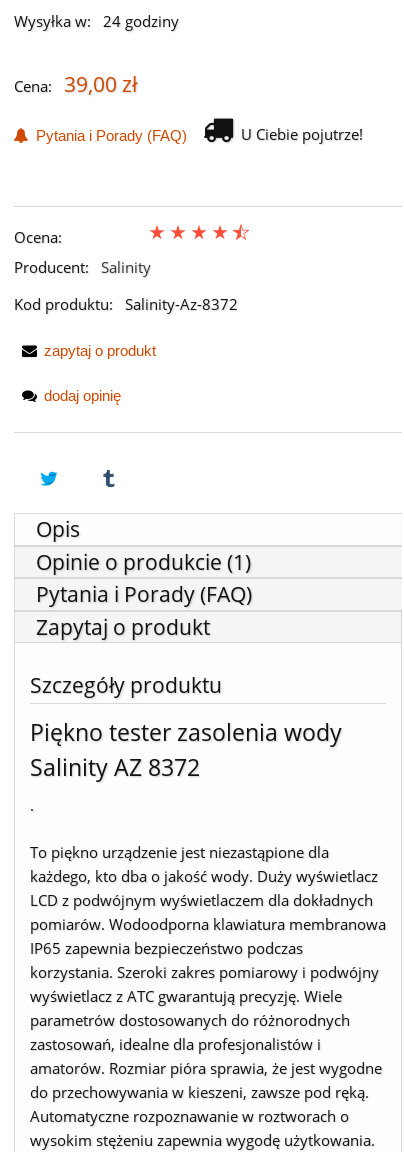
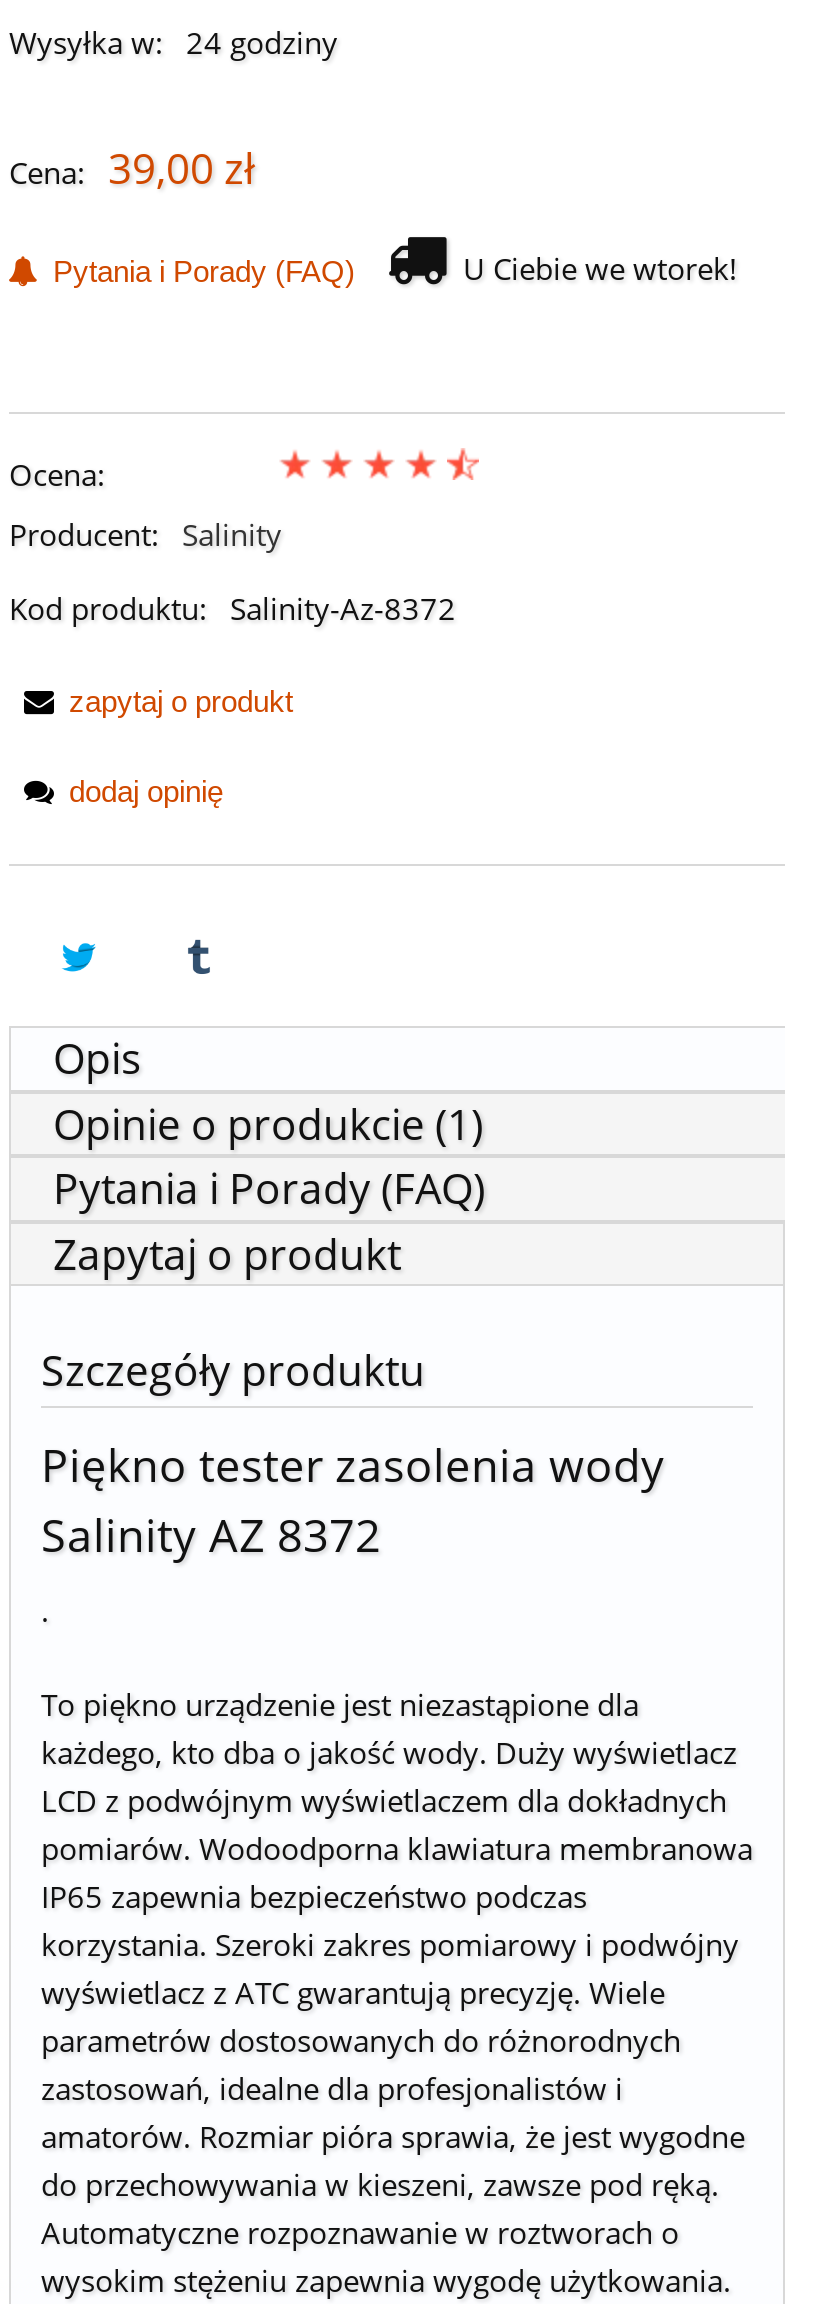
[233,123,363,143] U Ciebie pojutrze! -> [447,247,737,287] U Ciebie we wtorek!

